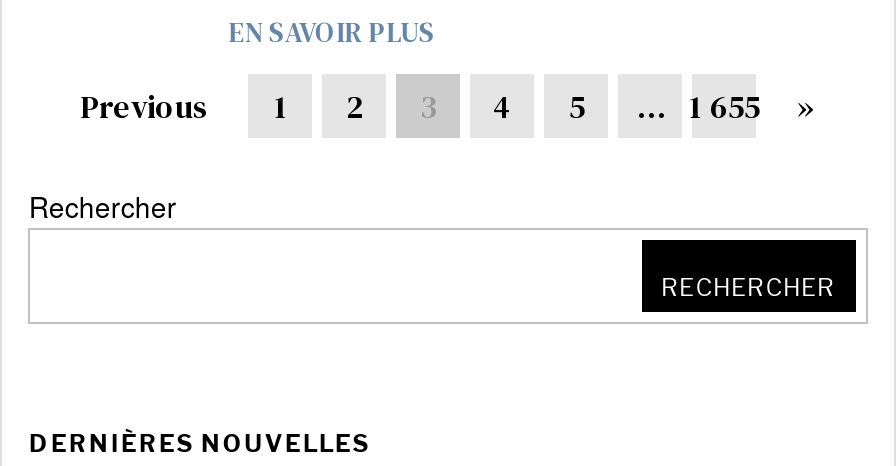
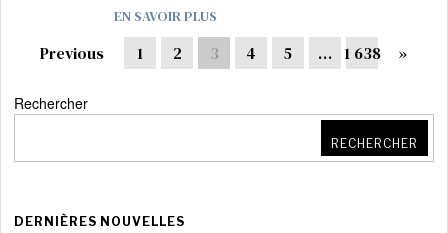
[637,83,760,127] … 1 655 -> [318,41,381,63] … 1 638

